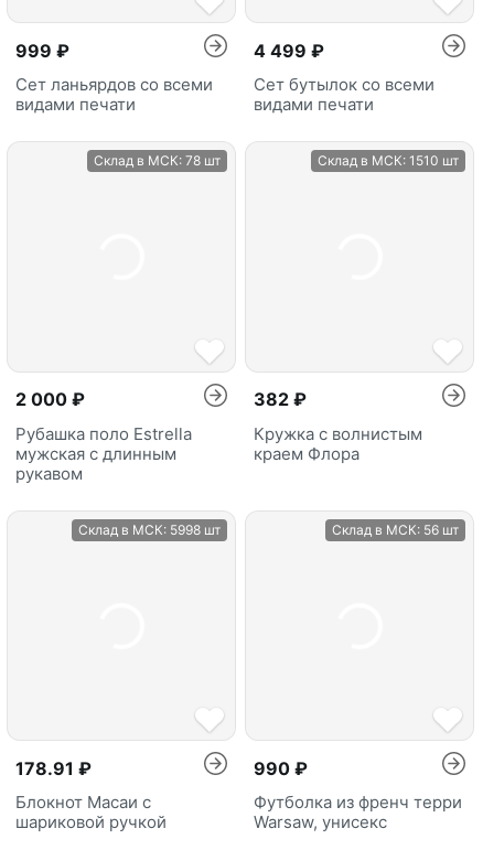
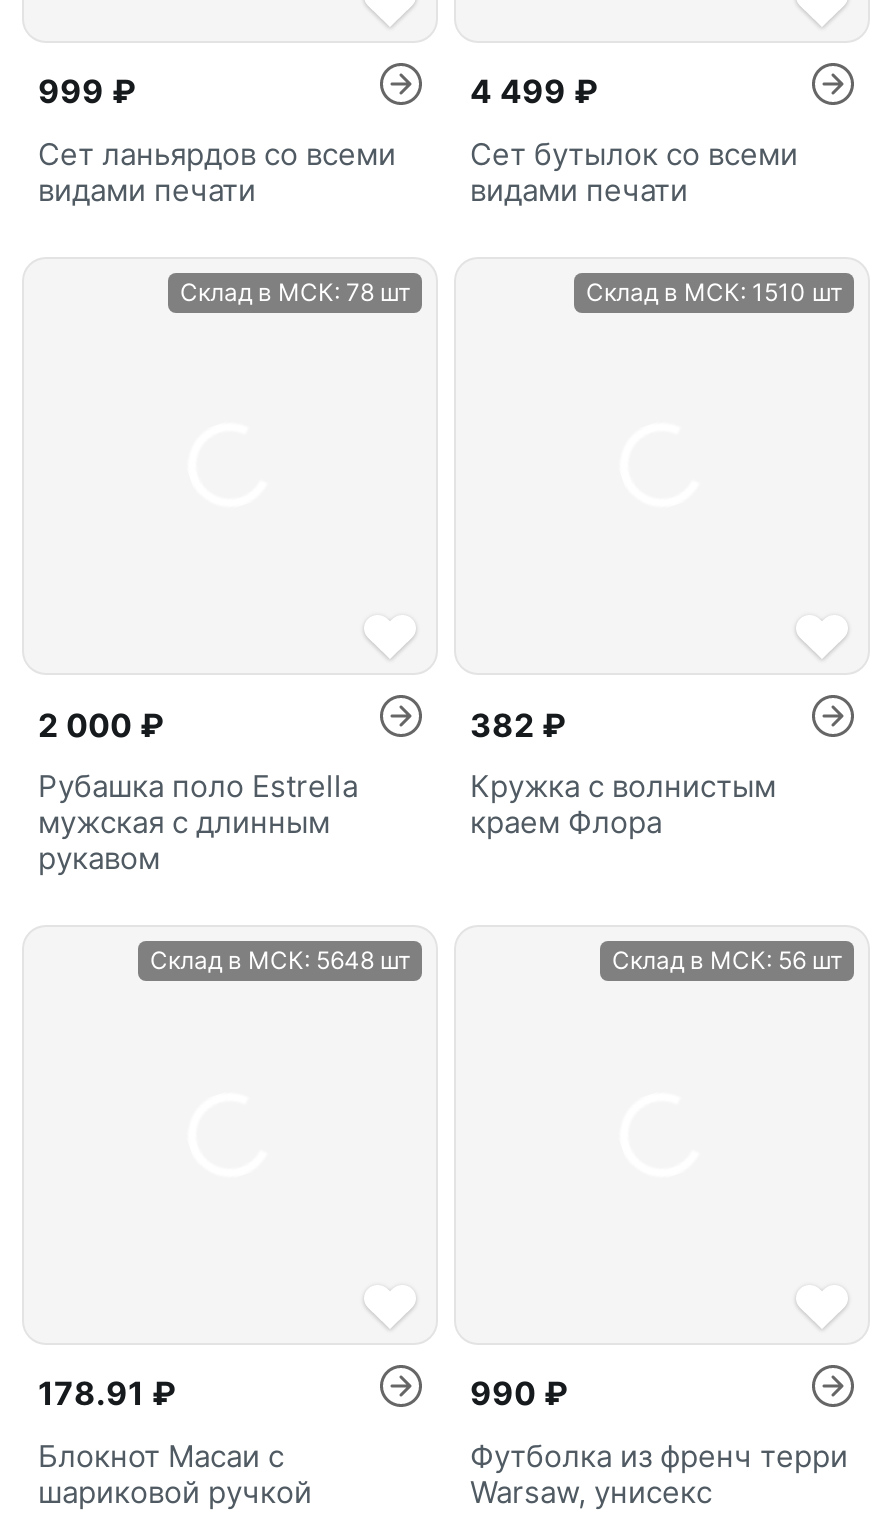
[78,521,221,538] Склад в МСК: 5998 шт -> [150,946,410,976] Склад в МСК: 5648 шт

